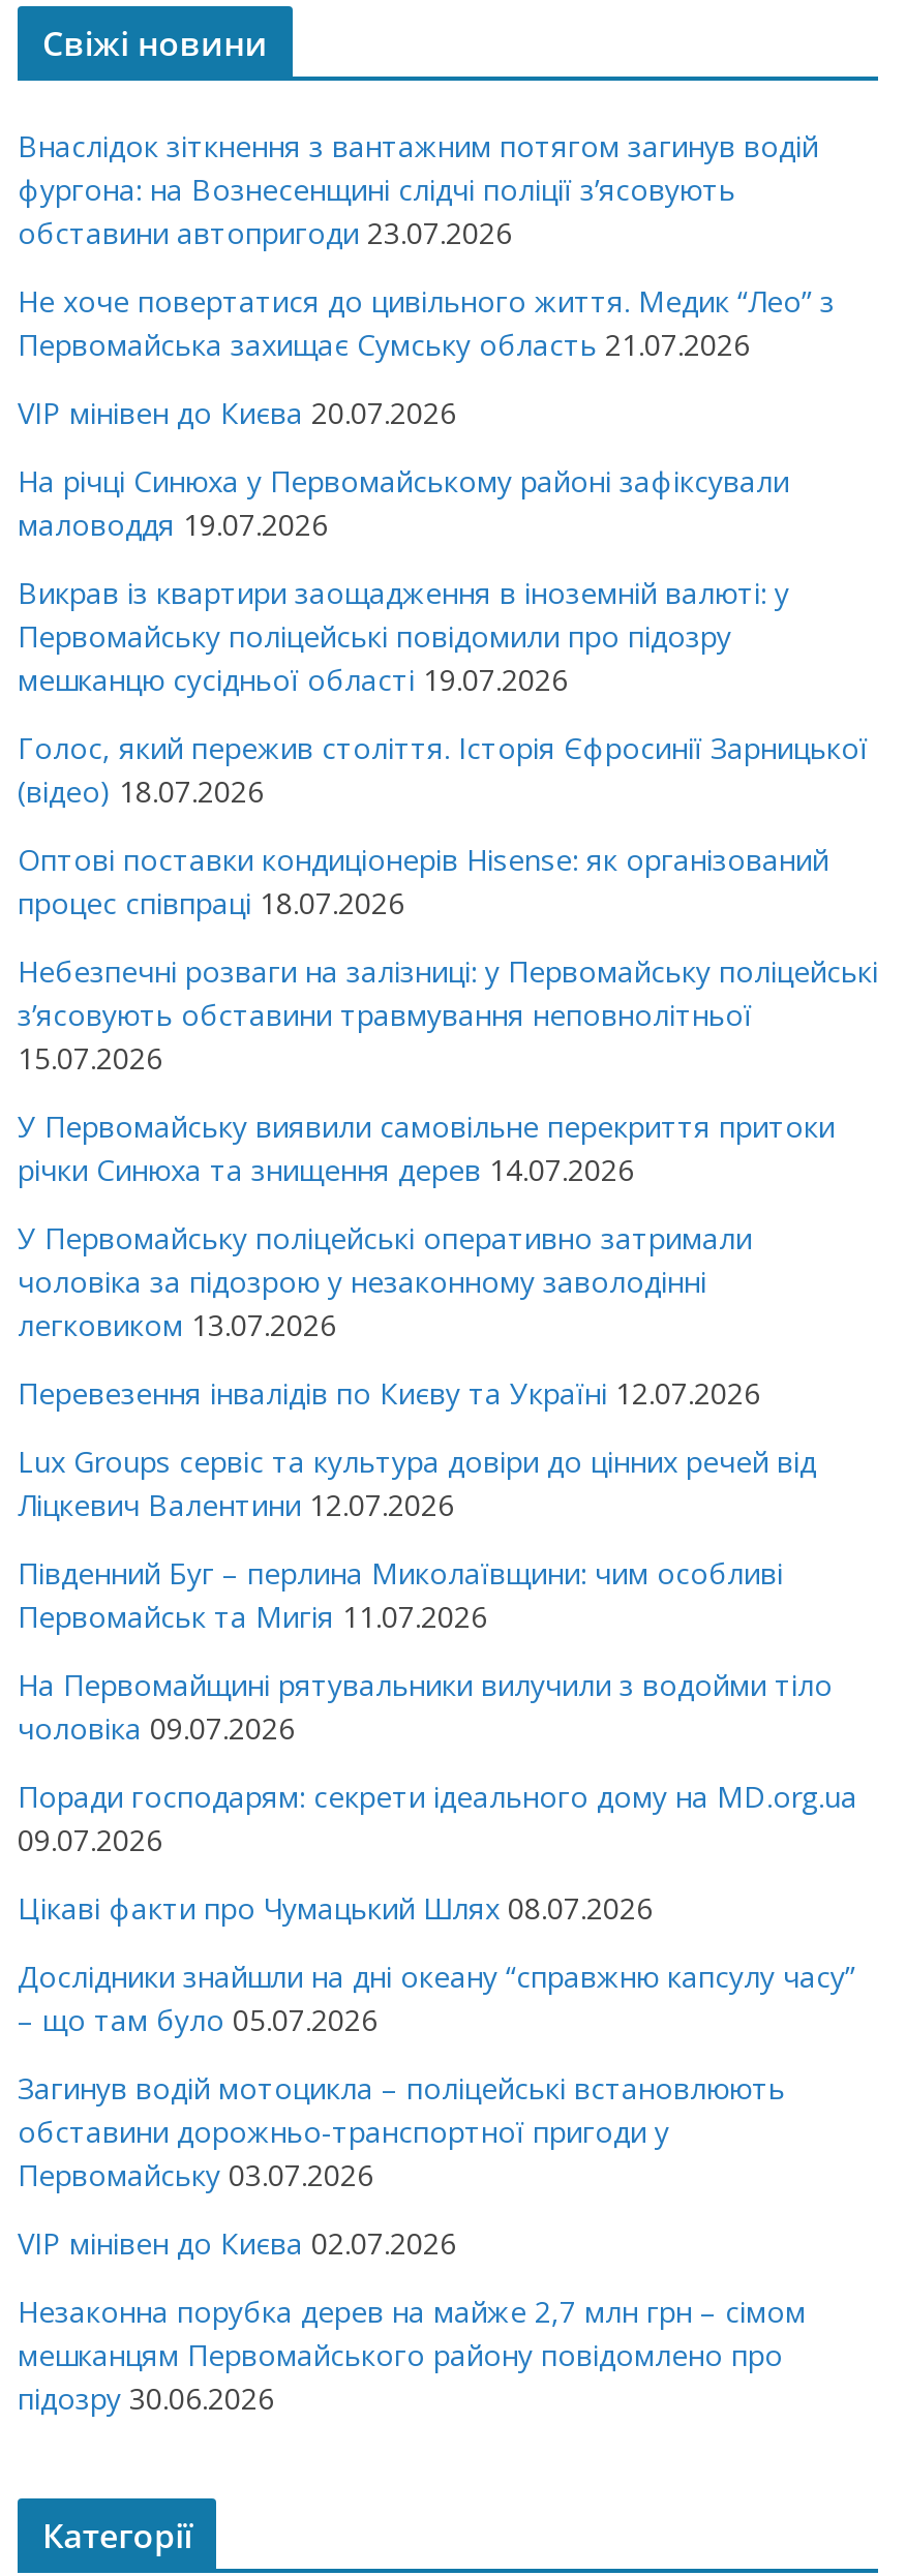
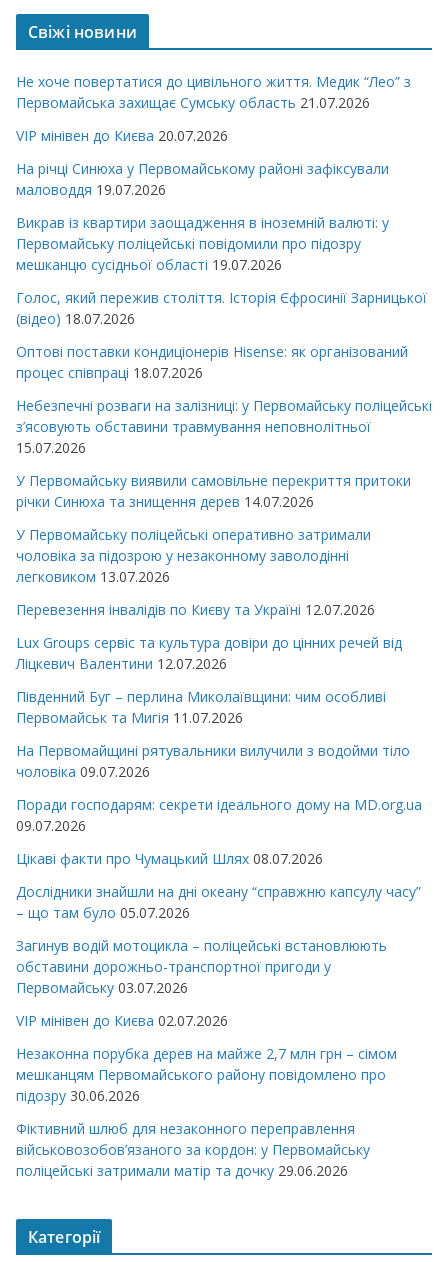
[18,126,818,252] Внаслідок зіткнення з вантажним потягом загинув водій | фургона: на Вознесенщині слідчі поліції з’ясовують | обставини автопригоди 23.07.2026 -> none
moved [18,281,878,2418] -> [16,72,432,1105]: Не хоче повертатися до цивільного життя. Медик “Лео” з | Первомайська захищає Сумську область 21.07.2026 | На річці Синюха у Первомайському районі зафіксували | ... | мешканцям Первомайського району повідомлено про | підозру 30.06.2026
none -> [16,1119,370,1180] Фіктивний шлюб для незаконного переправлення | військовозобов’язаного за кордон: у Первомайську | поліцейські затримали матір та дочку 29.06.2026

